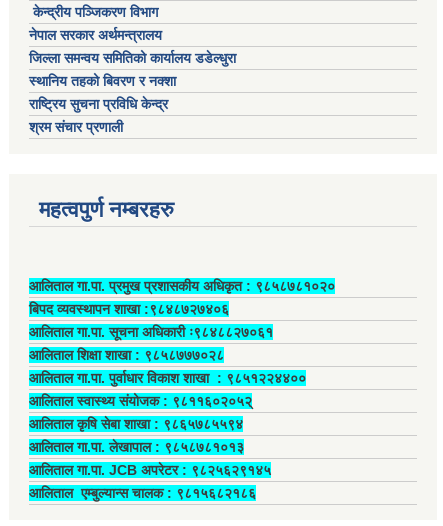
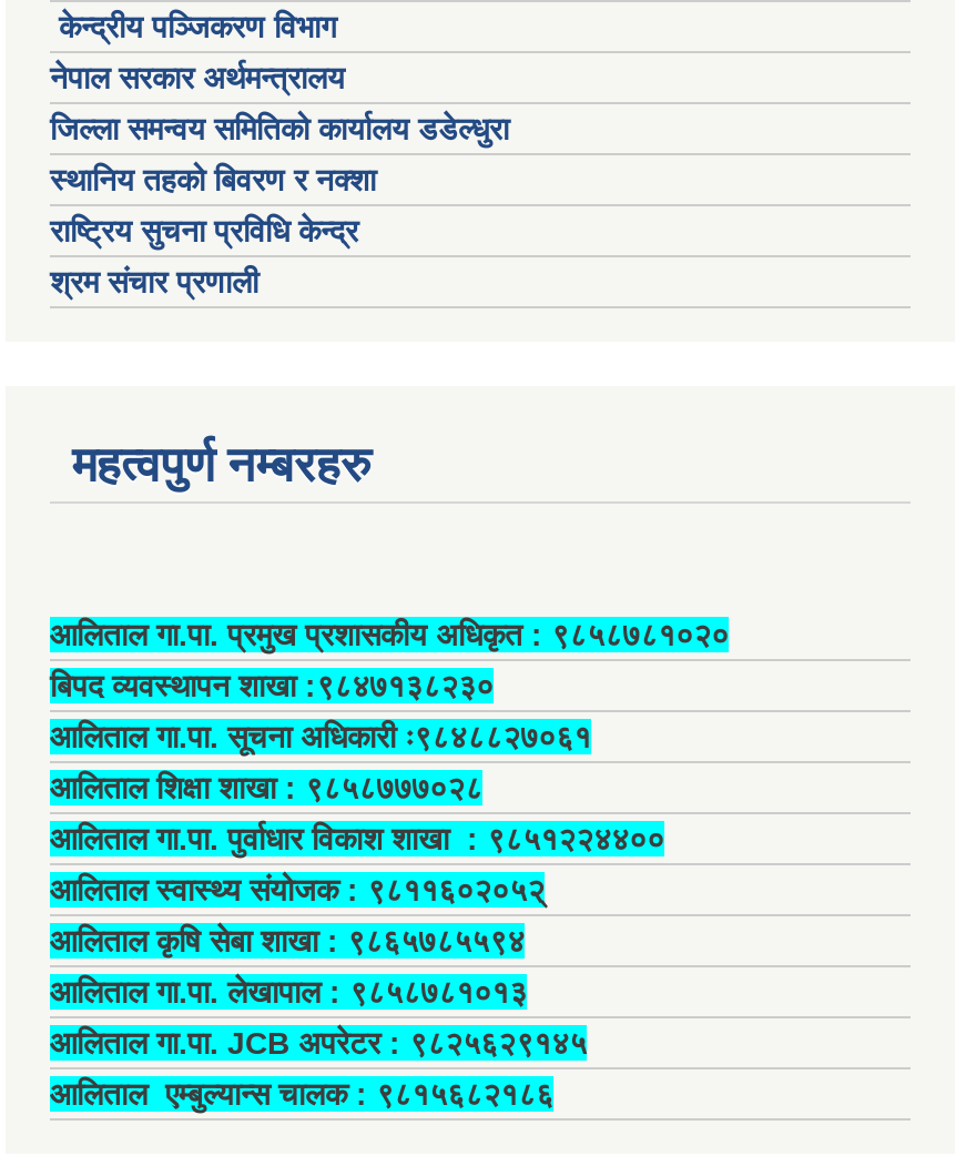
[29,301,229,317] बिपद व्यवस्थापन शाखा :९८४८७२७४०६ -> [50,667,494,703] बिपद व्यवस्थापन शाखा :९८४७१३८२३०

